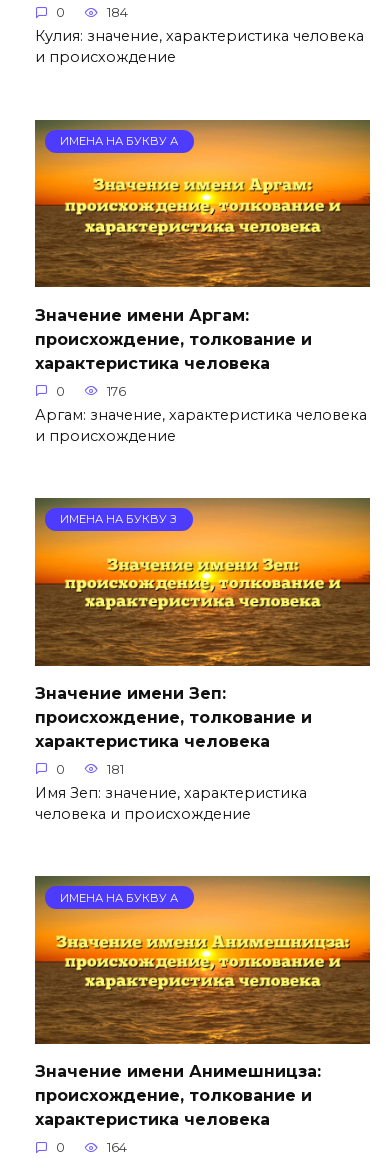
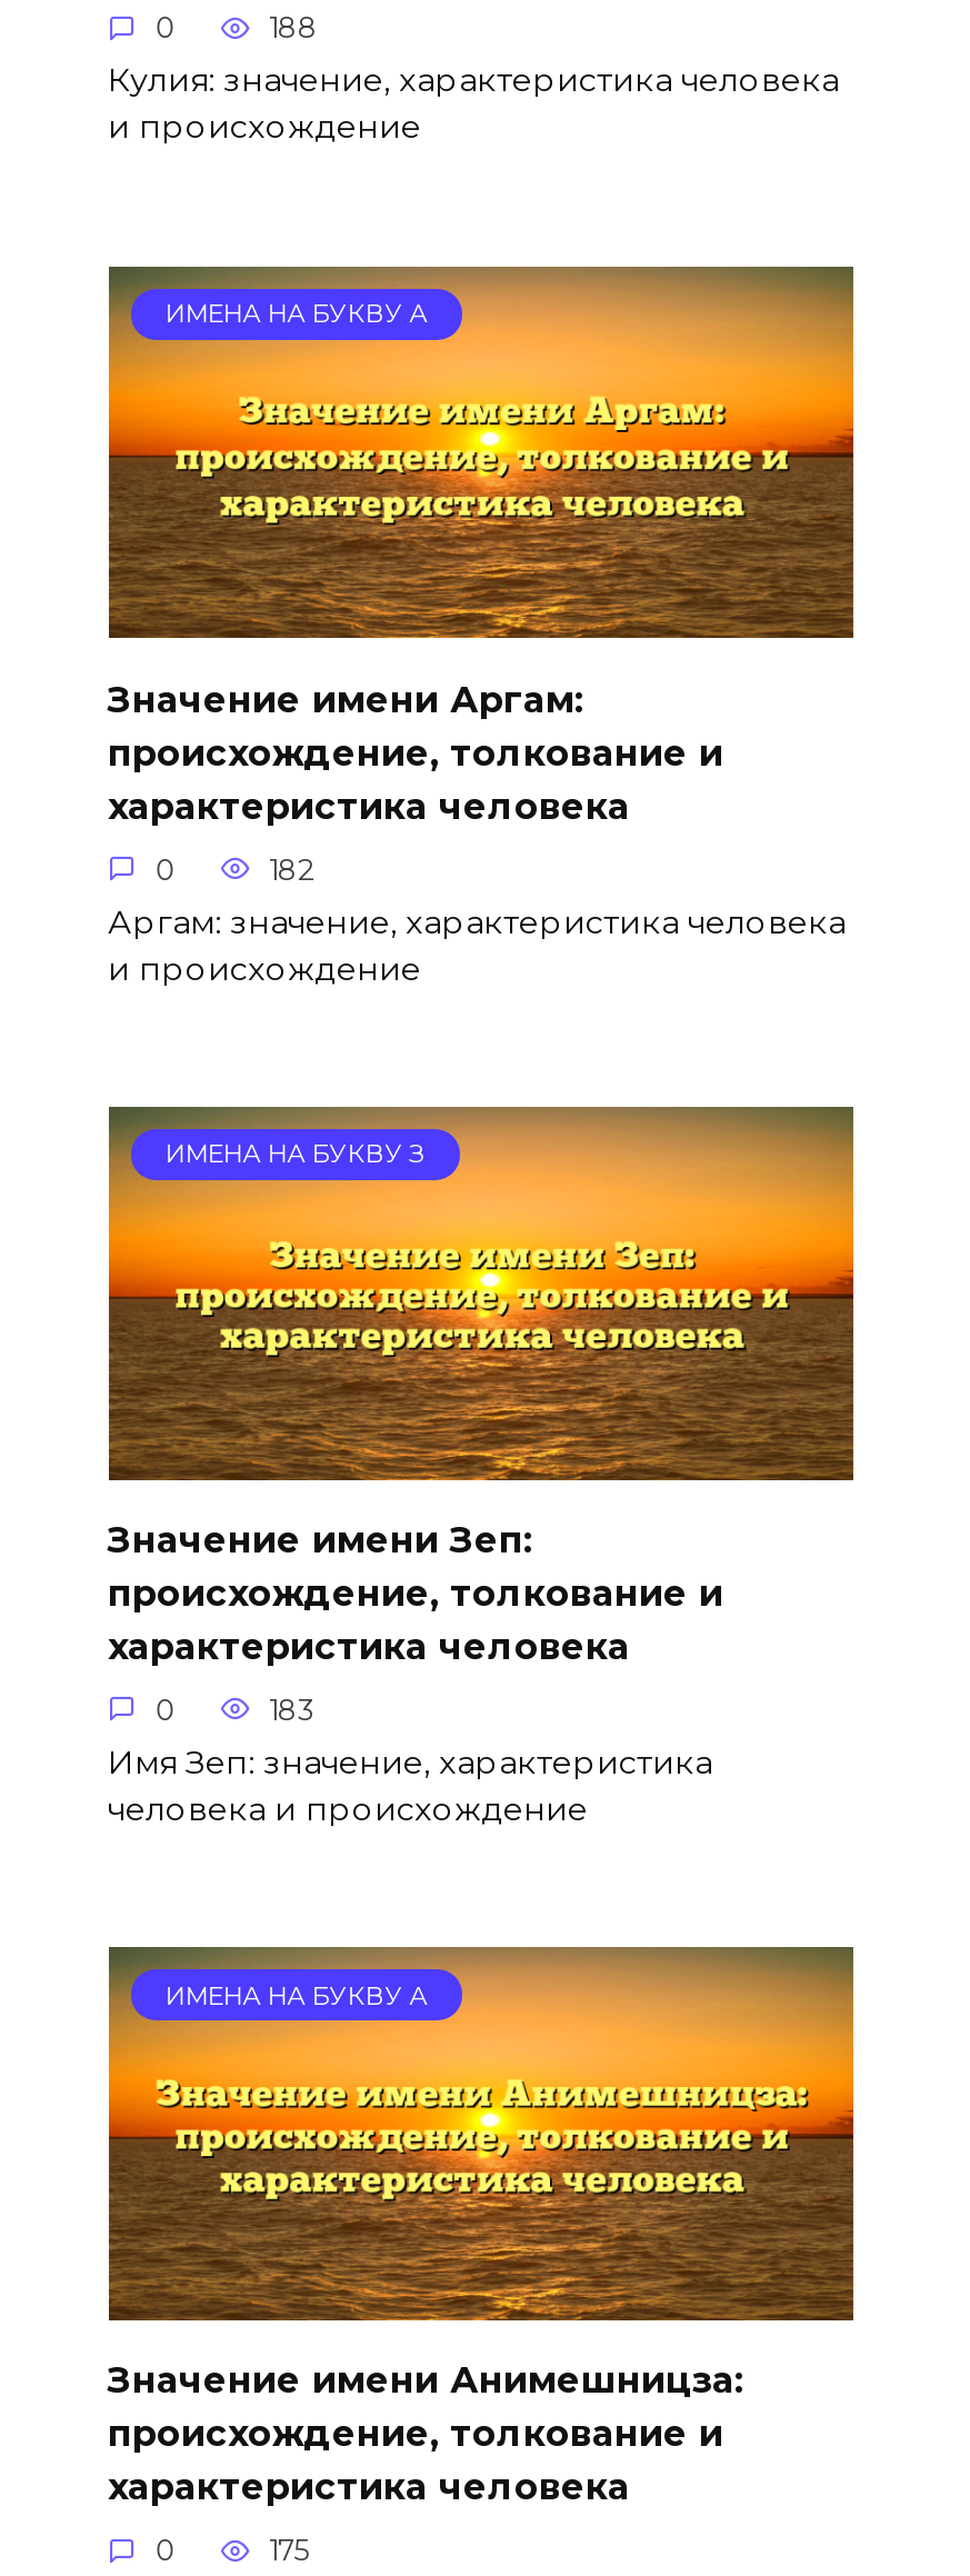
[107,5,128,20] 184 -> [269,12,318,46] 188
[107,384,126,399] 176 -> [269,853,313,886] 182
[107,762,124,777] 181 -> [269,1694,316,1727] 183
[107,1140,127,1155] 164 -> [269,2534,309,2568] 175

